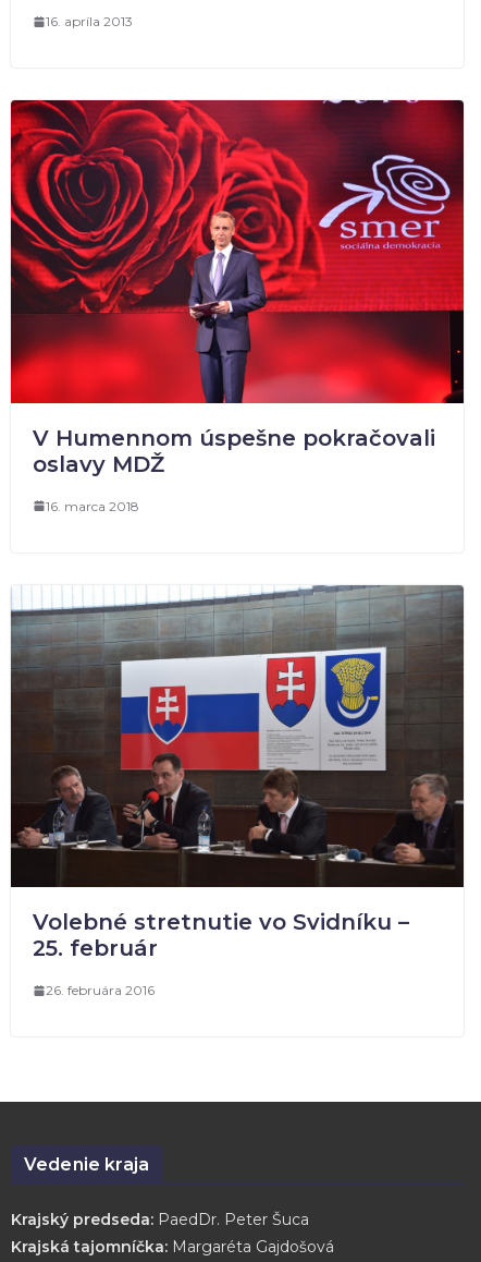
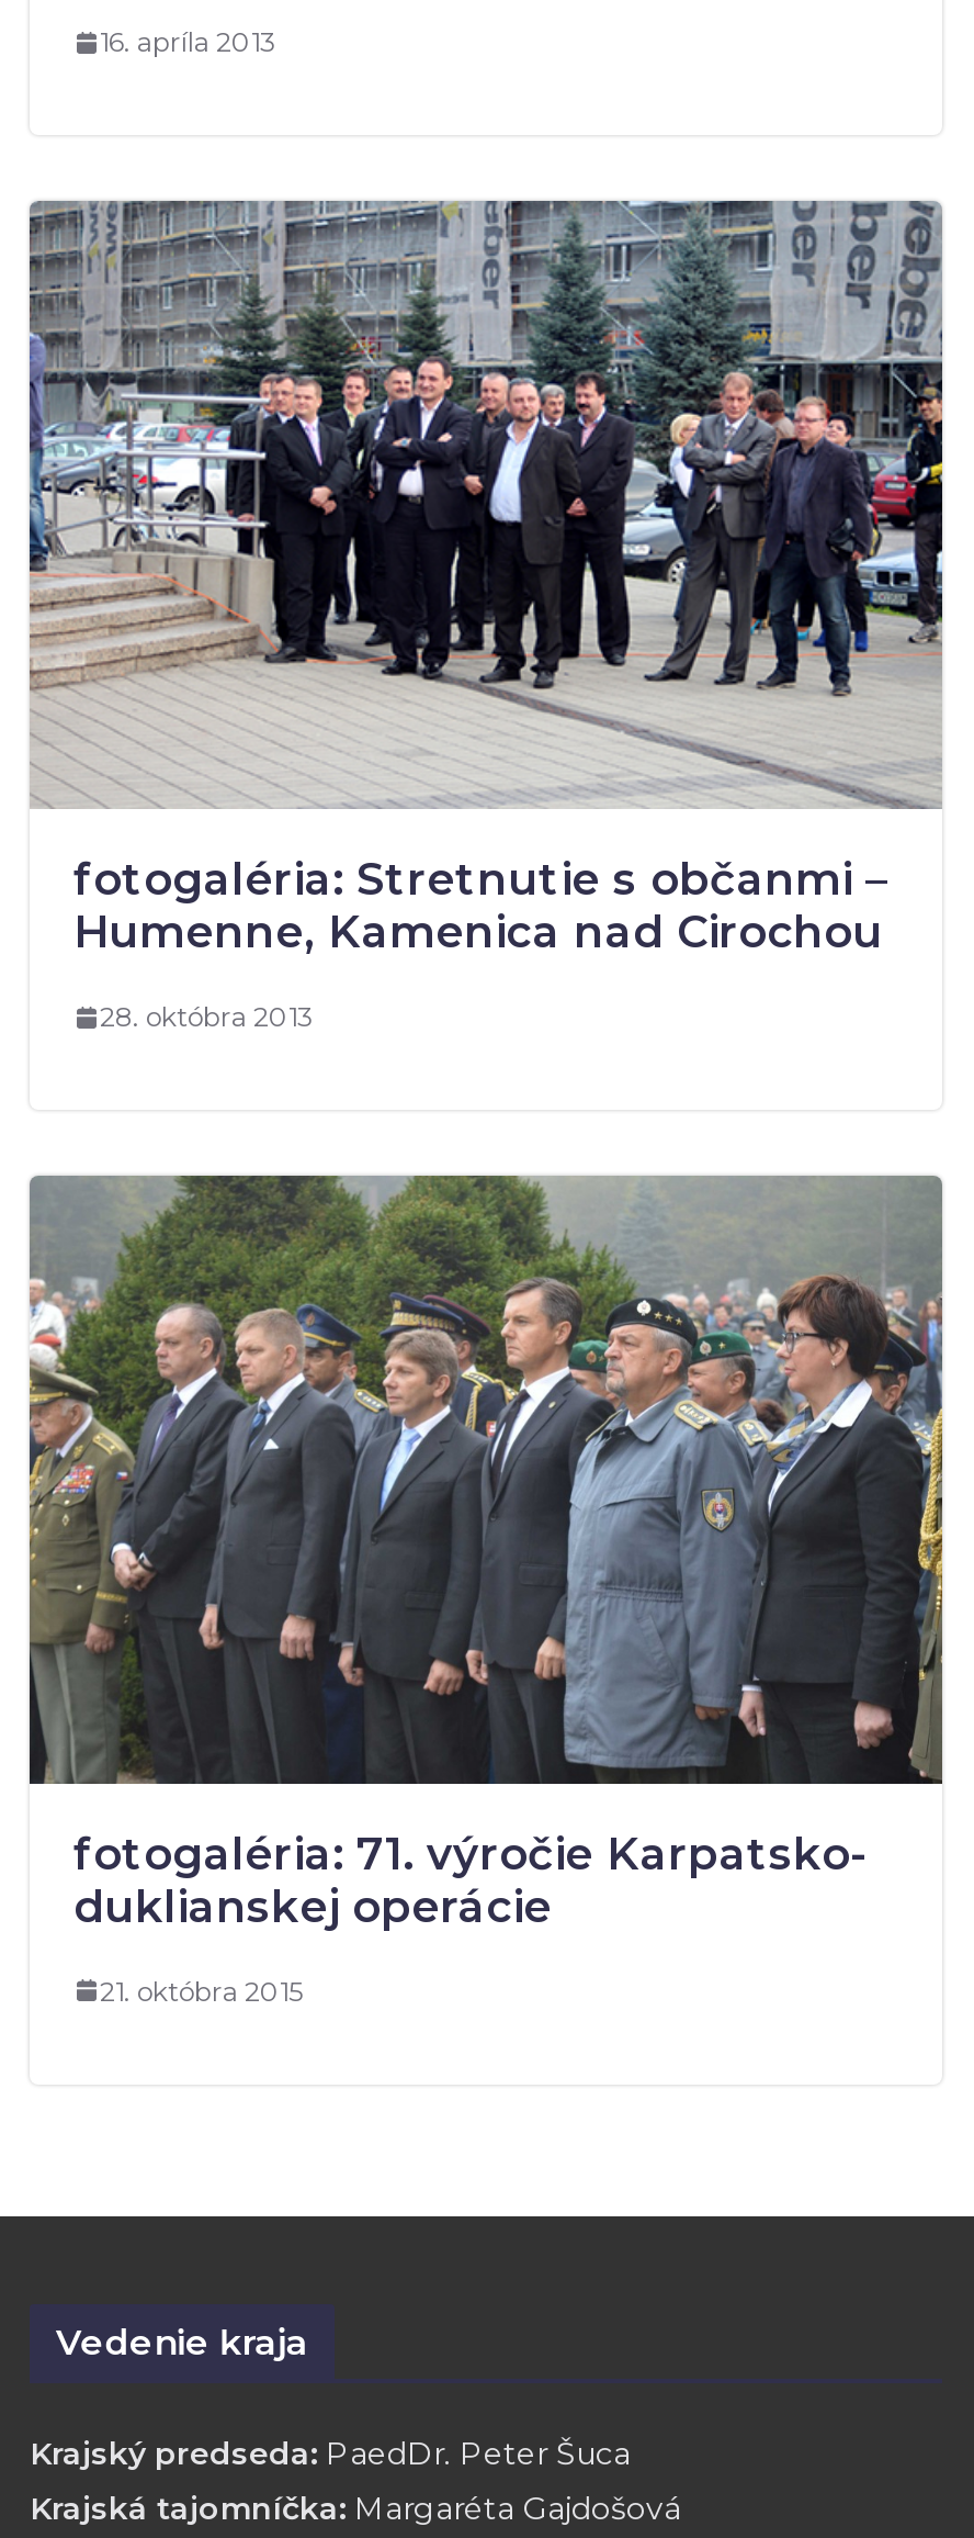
[10,99,465,477] [image] | V Humennom úspešne pokračovali | oslavy MDŽ -> [27,199,944,959] [image] | fotogaléria: Stretnutie s občanmi – | Humenne, Kamenica nad Cirochou
[46,498,139,514] 16. marca 2018 -> [100,1001,313,1034] 28. októbra 2013
[10,585,465,961] [image] | Volebné stretnutie vo Svidníku – | 25. február -> [27,1173,944,1933] [image] | fotogaléria: 71. výročie Karpatsko- | duklianskej operácie
[46,982,155,998] 26. februára 2016 -> [100,1975,302,2008] 21. októbra 2015

